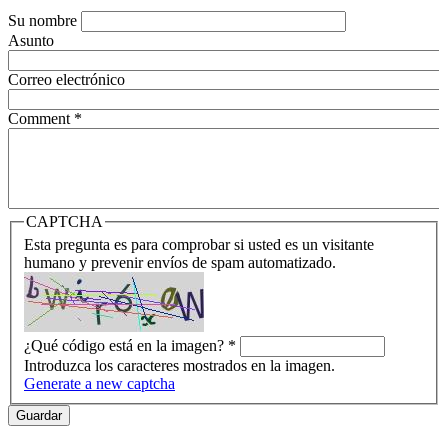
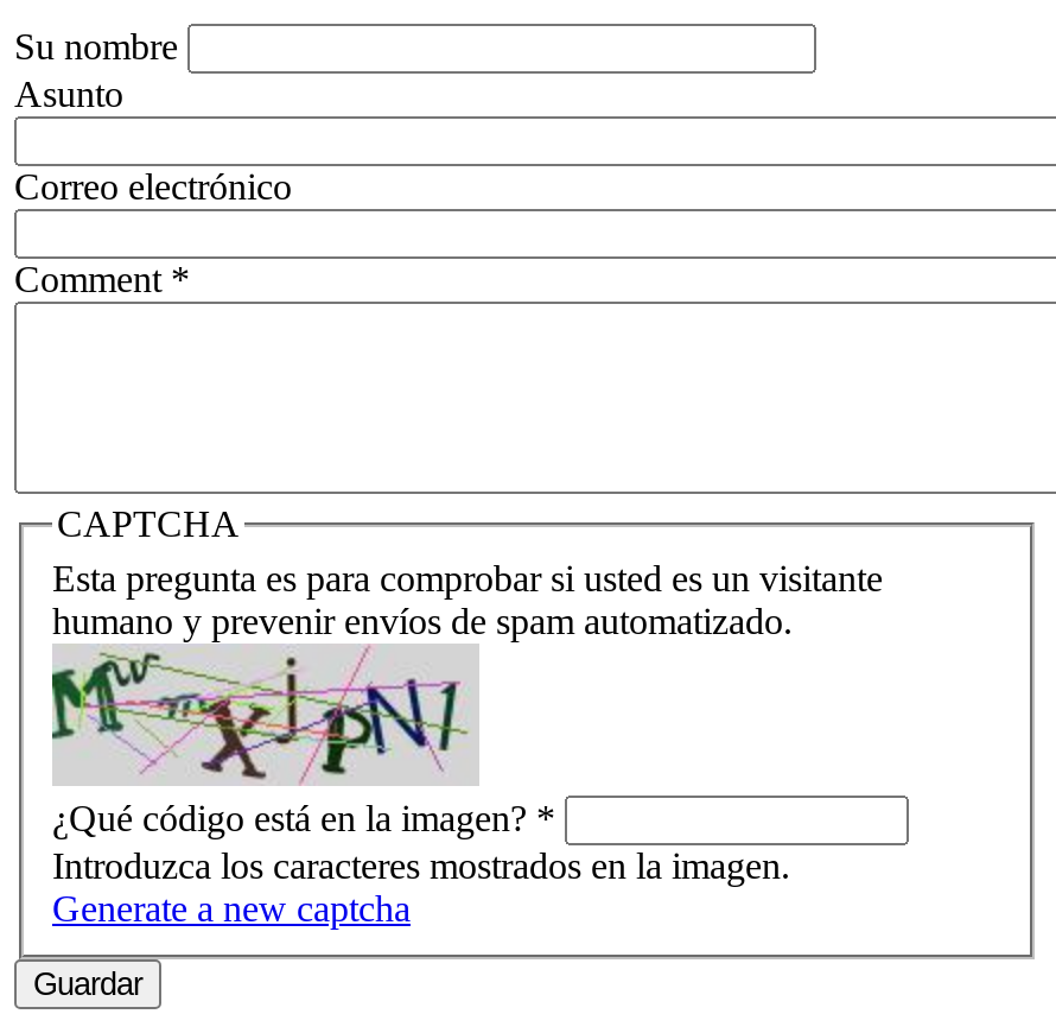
[24,275,205,331] [image] -> [50,648,479,784] [image]

